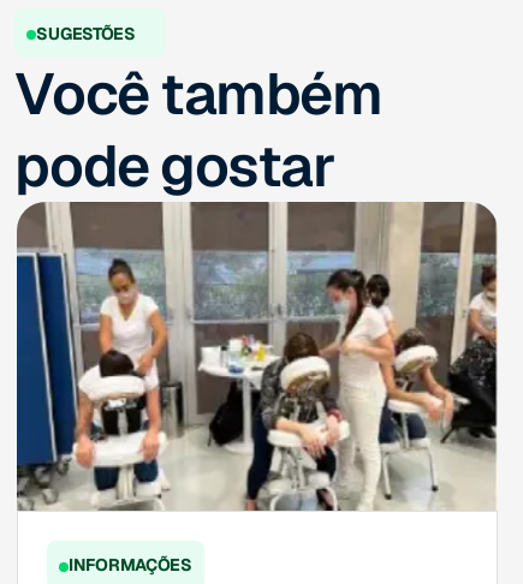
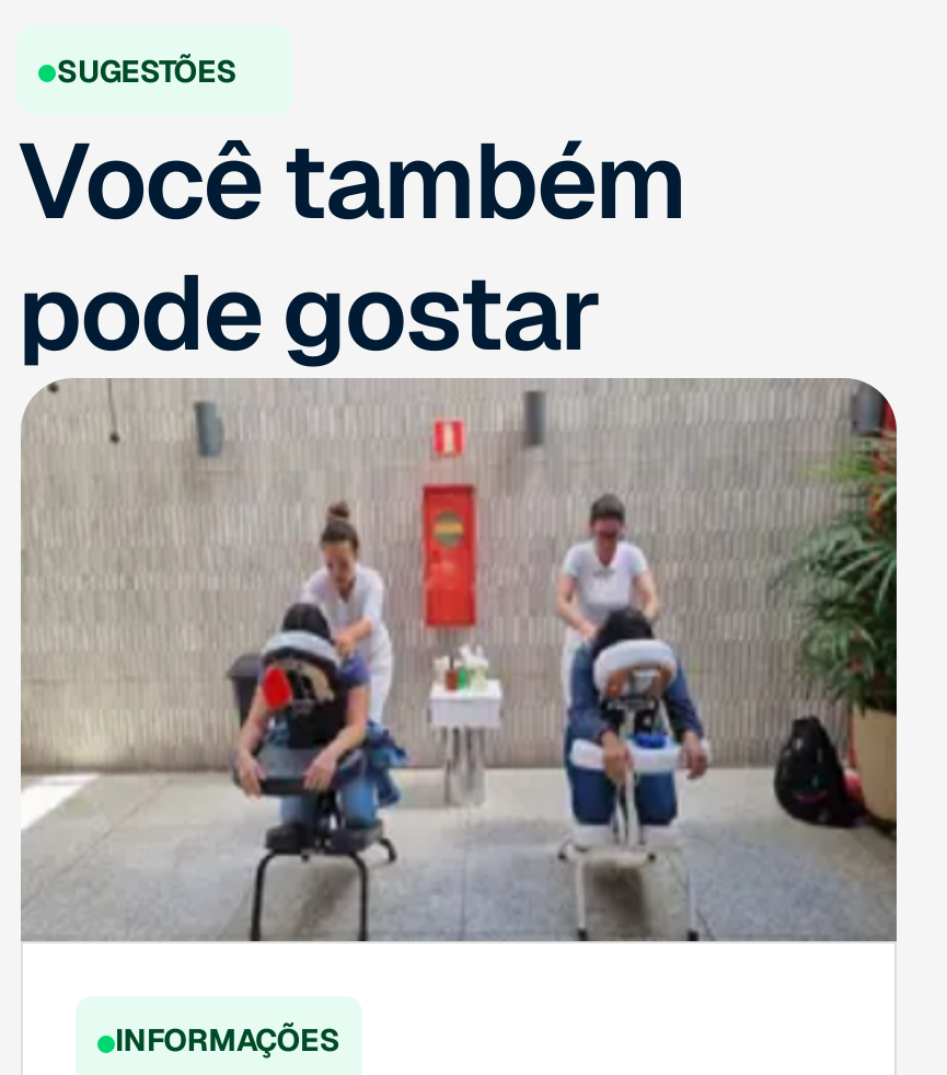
[16,202,498,511] [image] -> [19,378,899,944] [image]

